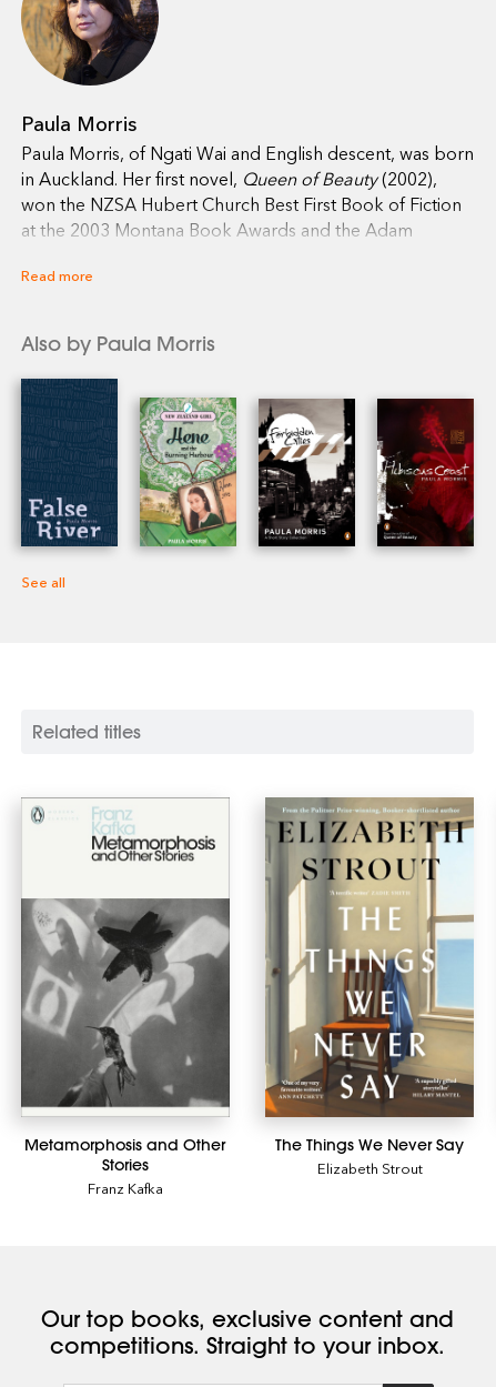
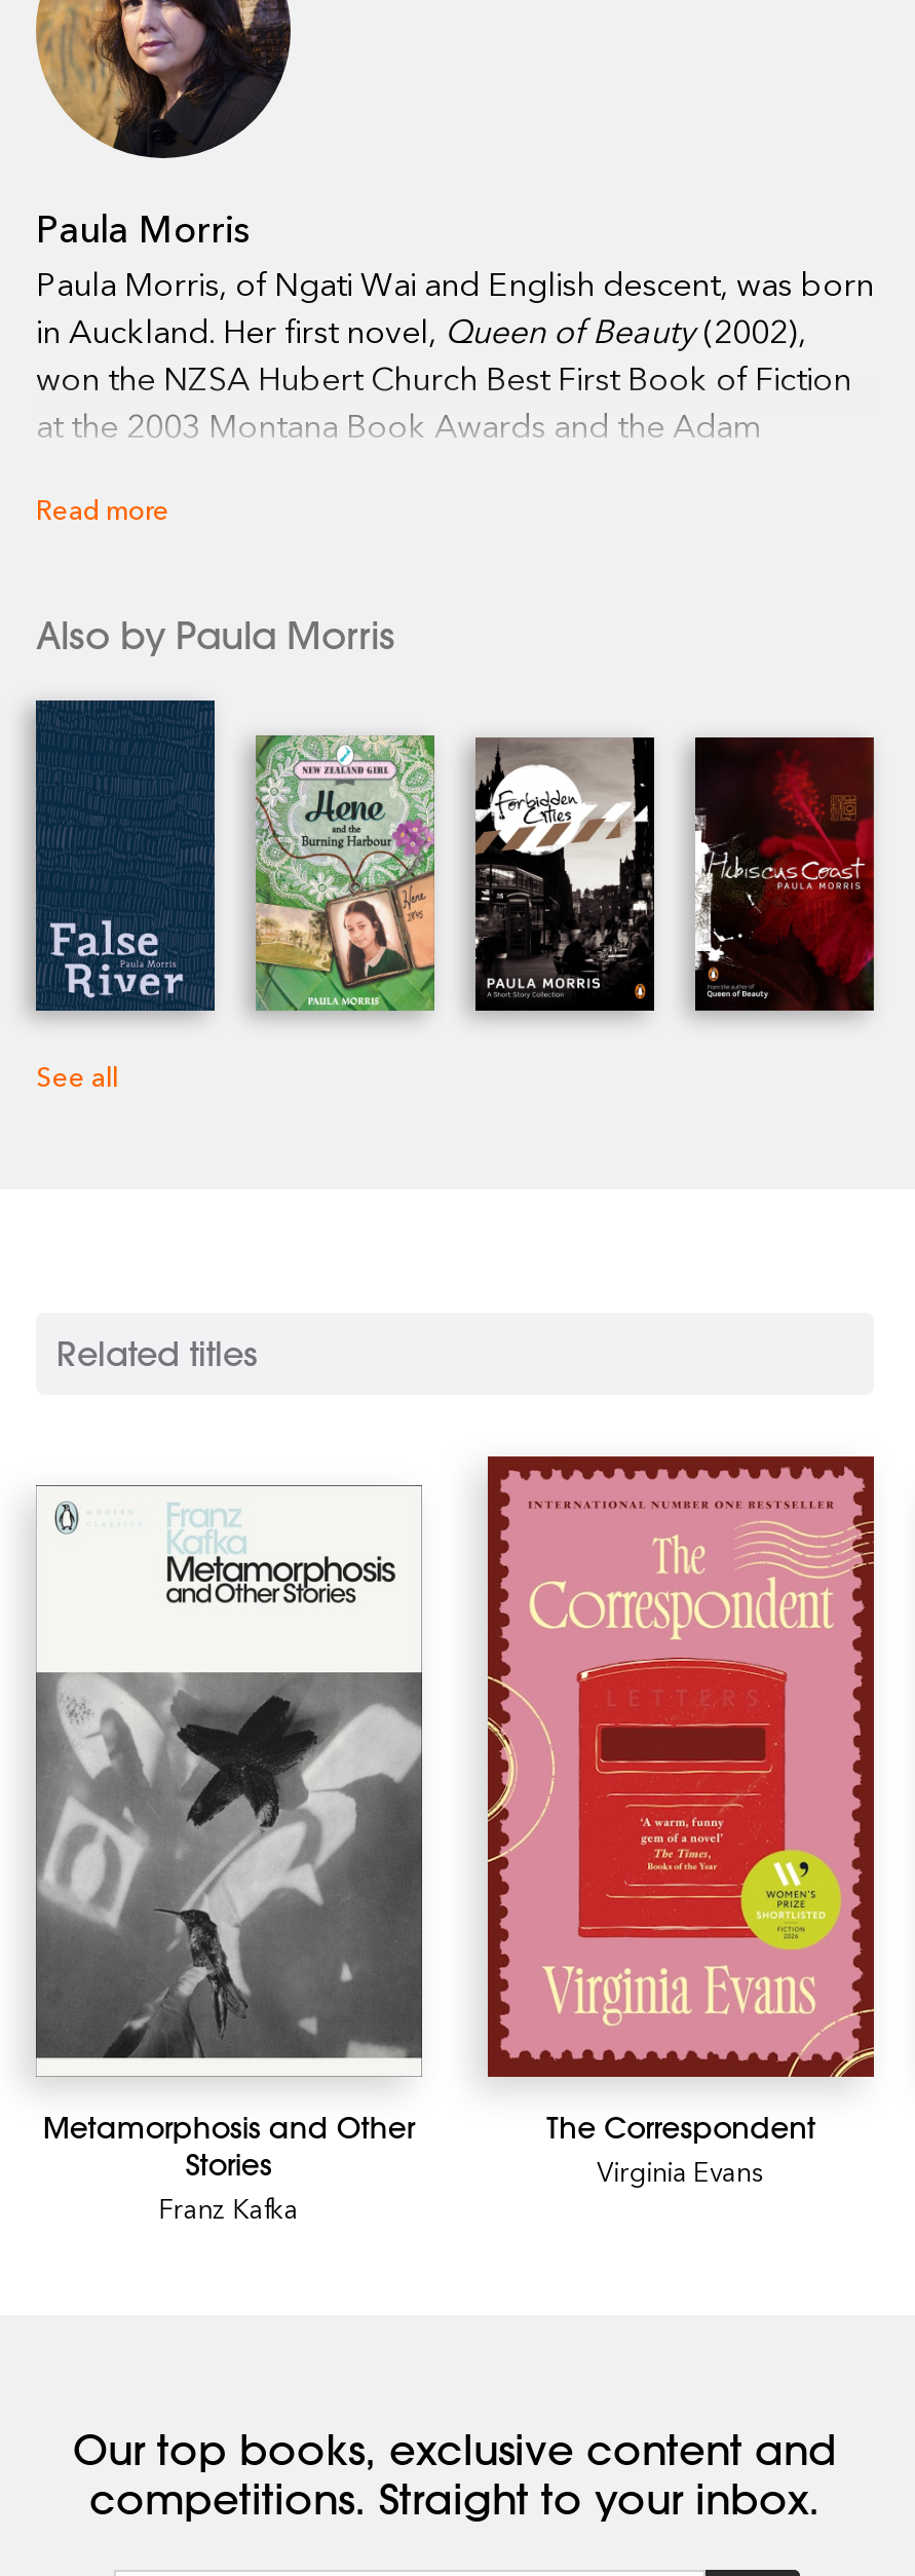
[264,787,475,1178] [image] | The Things We Never Say | Elizabeth Strout -> [486,1454,876,2191] [image] | The Correspondent | Virginia Evans

